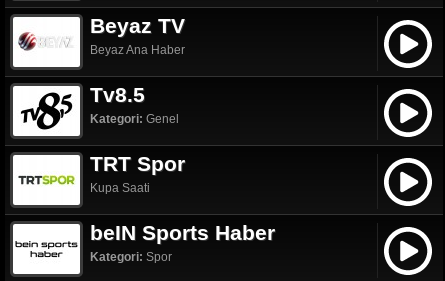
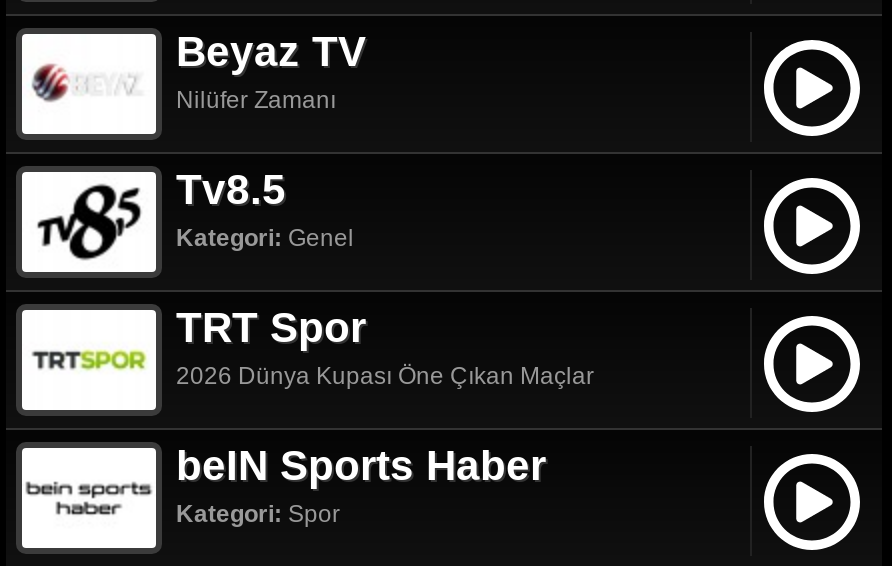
[90,43,185,57] Beyaz Ana Haber -> [176,86,336,114] Nilüfer Zamanı
[90,181,150,195] Kupa Saati -> [176,362,594,390] 2026 Dünya Kupası Öne Çıkan Maçlar

